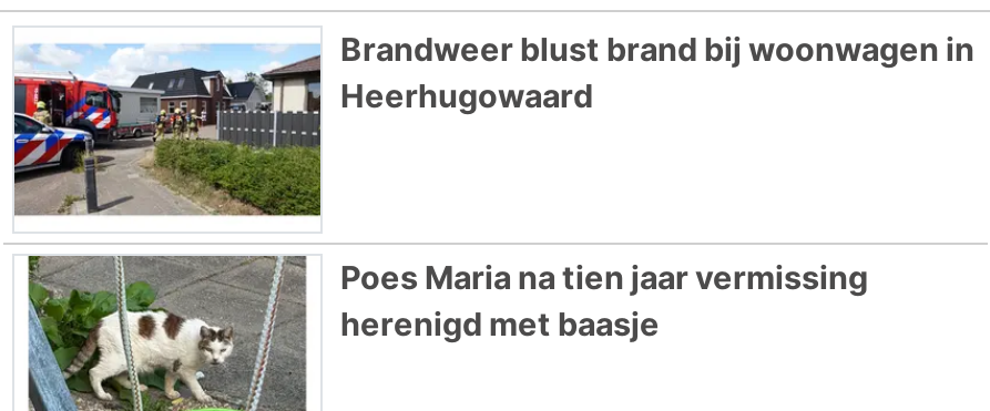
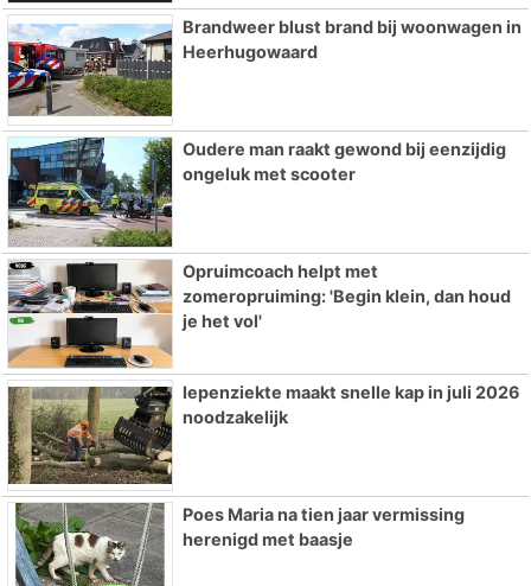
none -> [7,138,506,248] [image] | Oudere man raakt gewond bij eenzijdig | ongeluk met scooter
none -> [7,259,511,369] [image] | Opruimcoach helpt met | zomeropruiming: 'Begin klein, dan houd | je het vol'
none -> [7,382,520,485] [image] | Iepenziekte maakt snelle kap in juli 2026 | noodzakelijk

